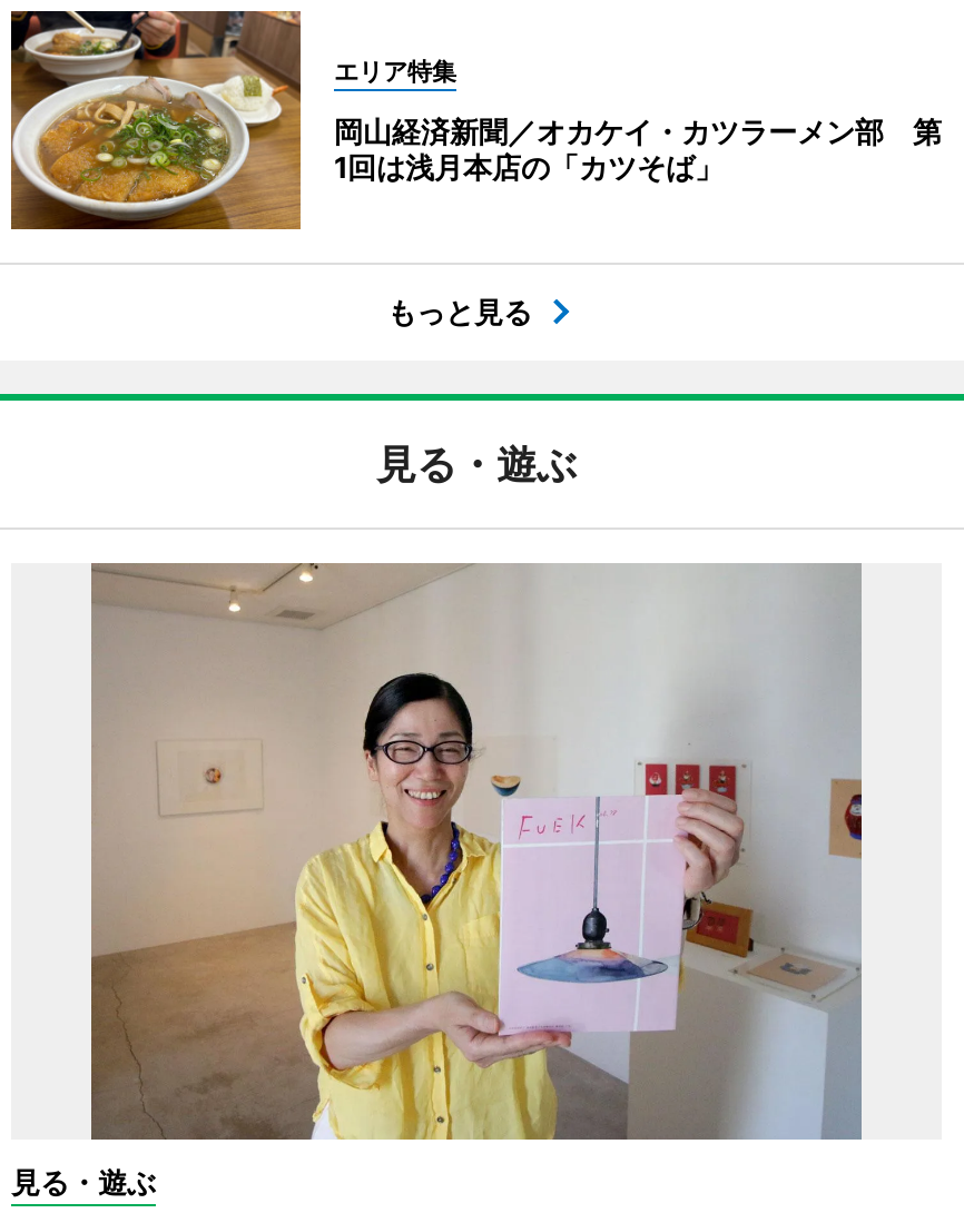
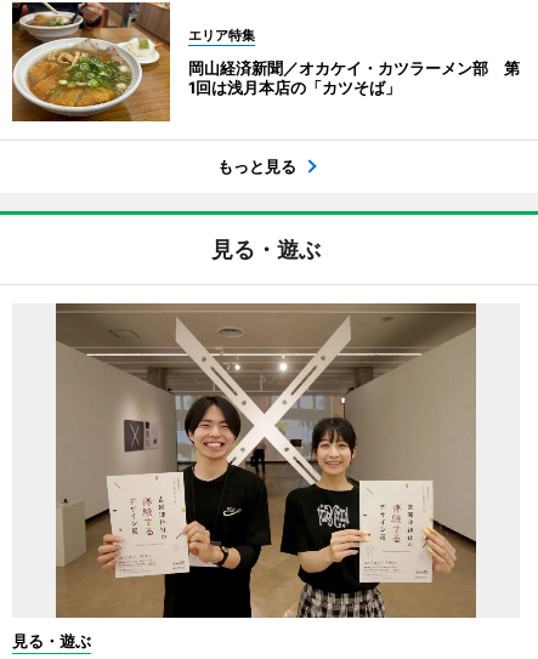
[91,563,864,1142] [image] -> [56,303,477,619] [image]

